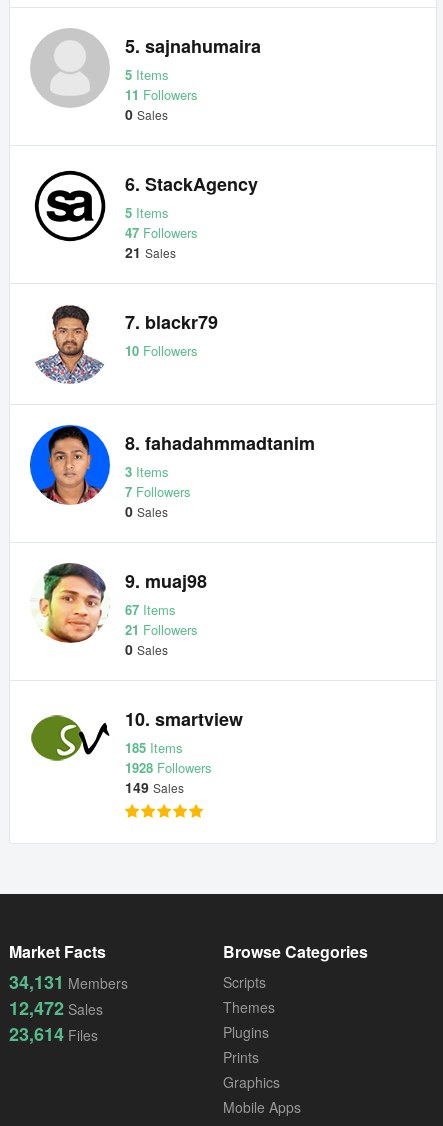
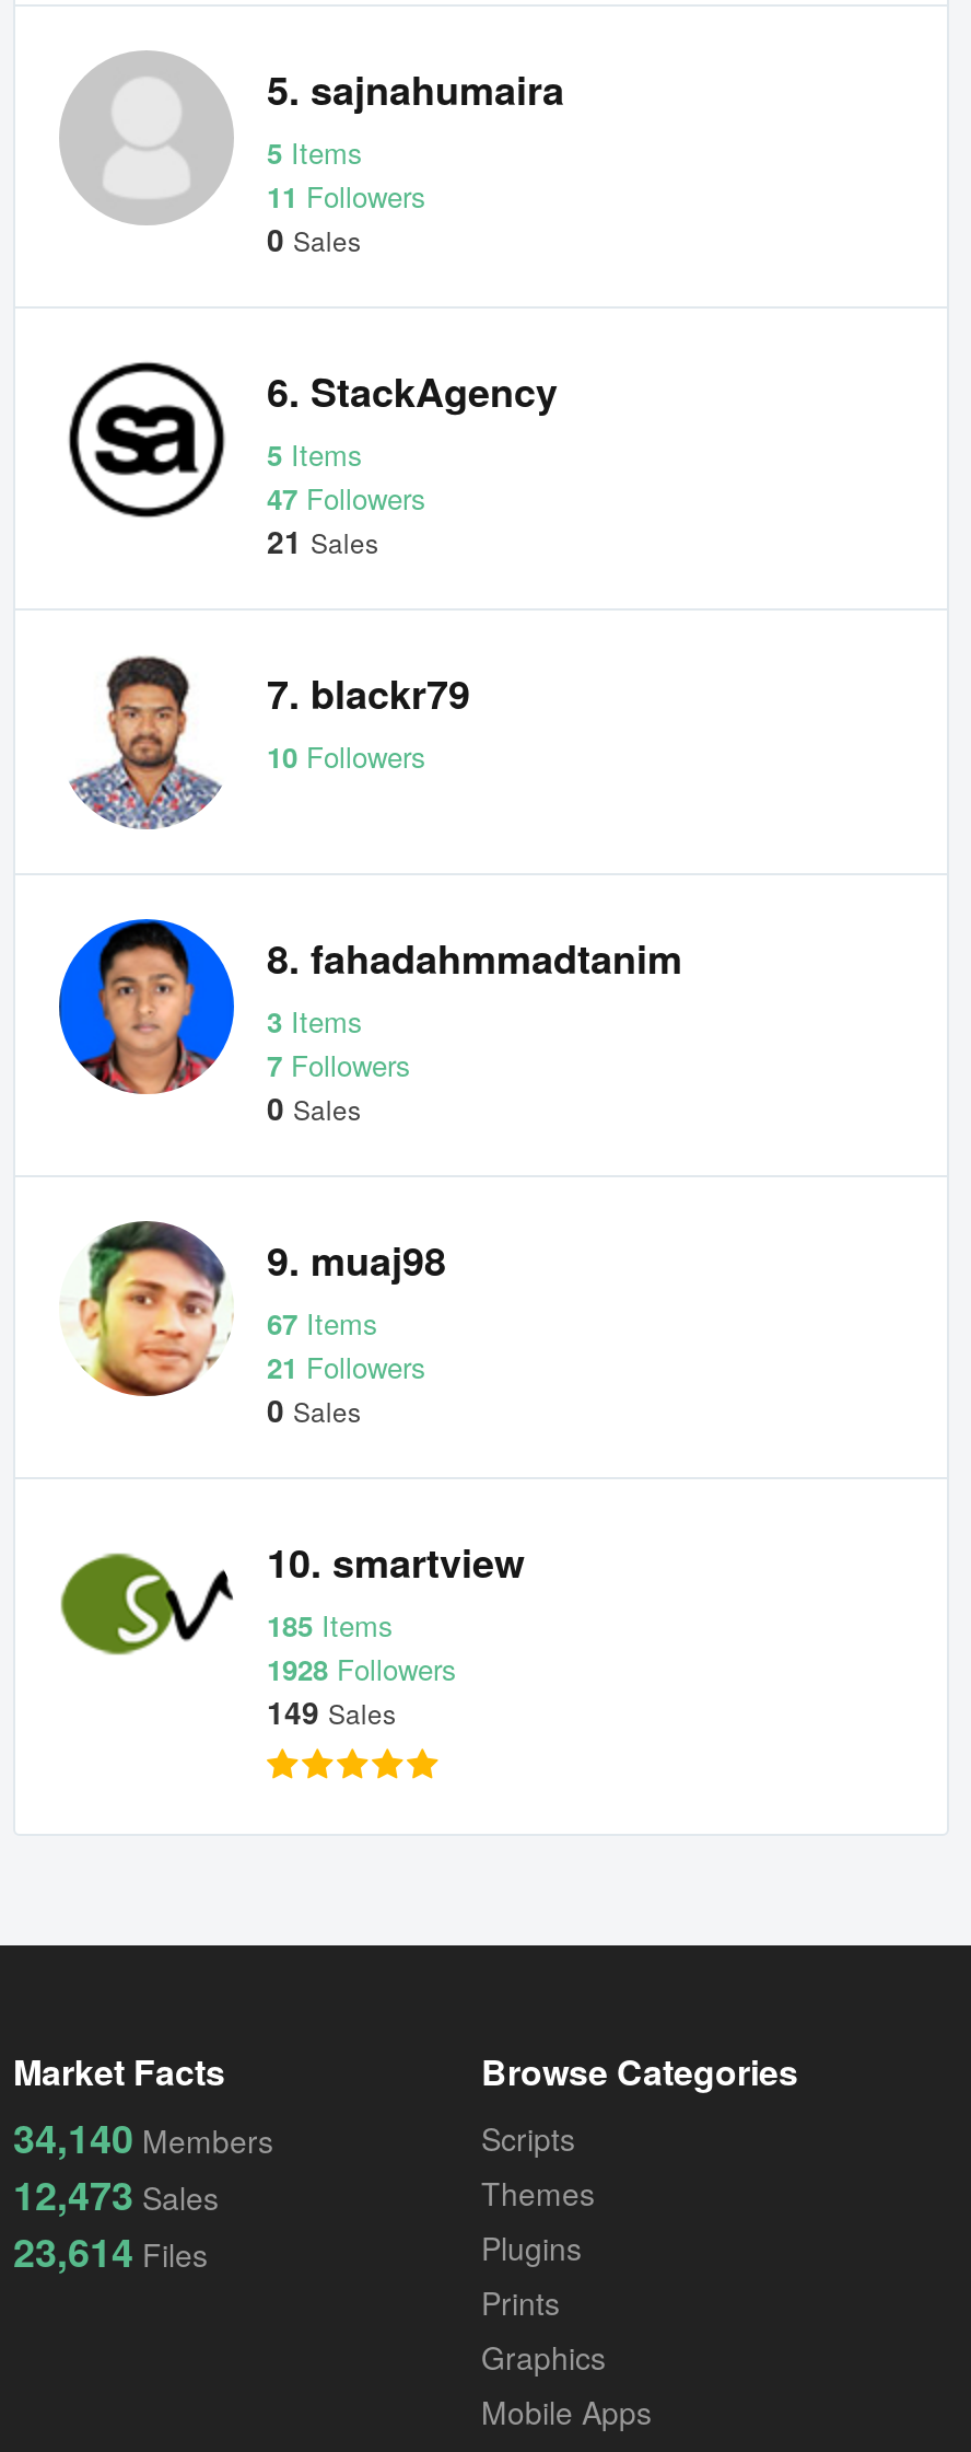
[9,969,128,995] 34,131 Members -> [13,2110,273,2166] 34,140 Members
[9,995,103,1021] 12,472 Sales -> [13,2166,219,2223] 12,473 Sales

